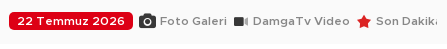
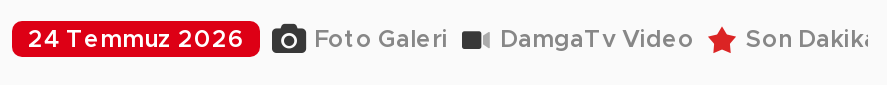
[17,15,125,27] 22 Temmuz 2026 -> [28,27,244,51] 24 Temmuz 2026

